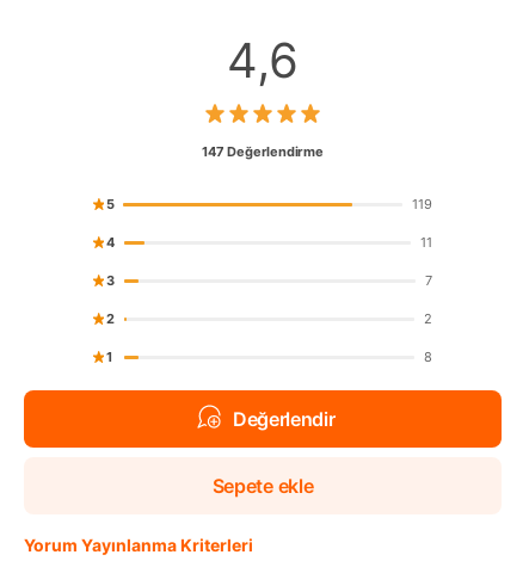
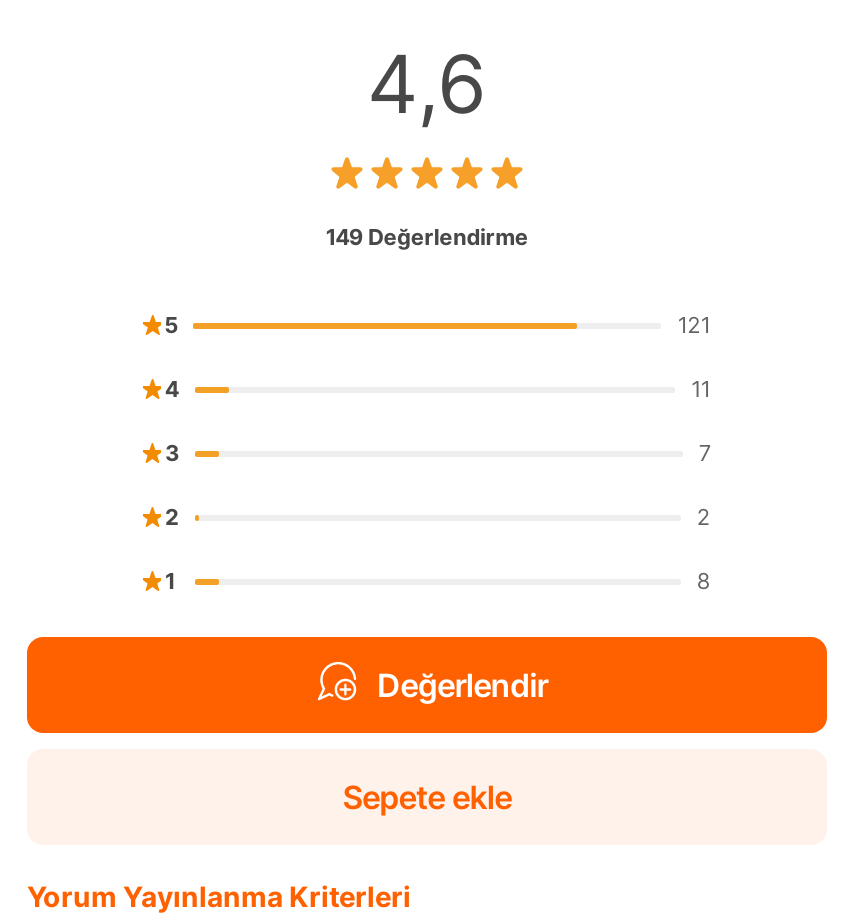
[202,143,323,160] 147 Değerlendirme -> [326,223,528,251] 149 Değerlendirme
[412,196,432,212] 119 -> [678,311,710,339] 121

